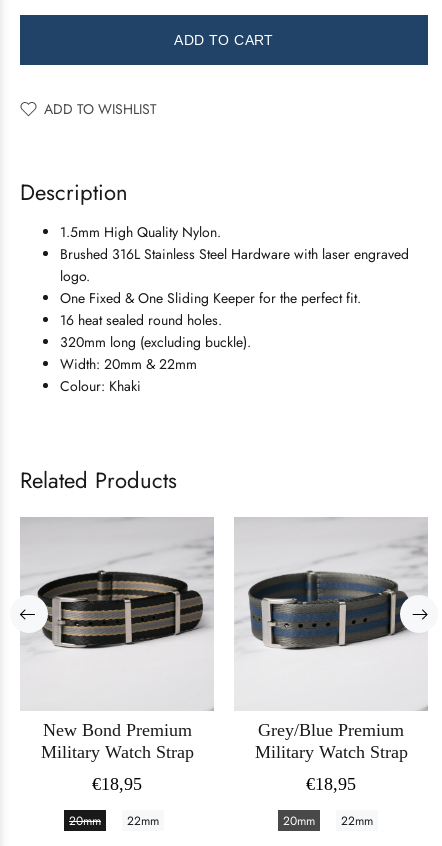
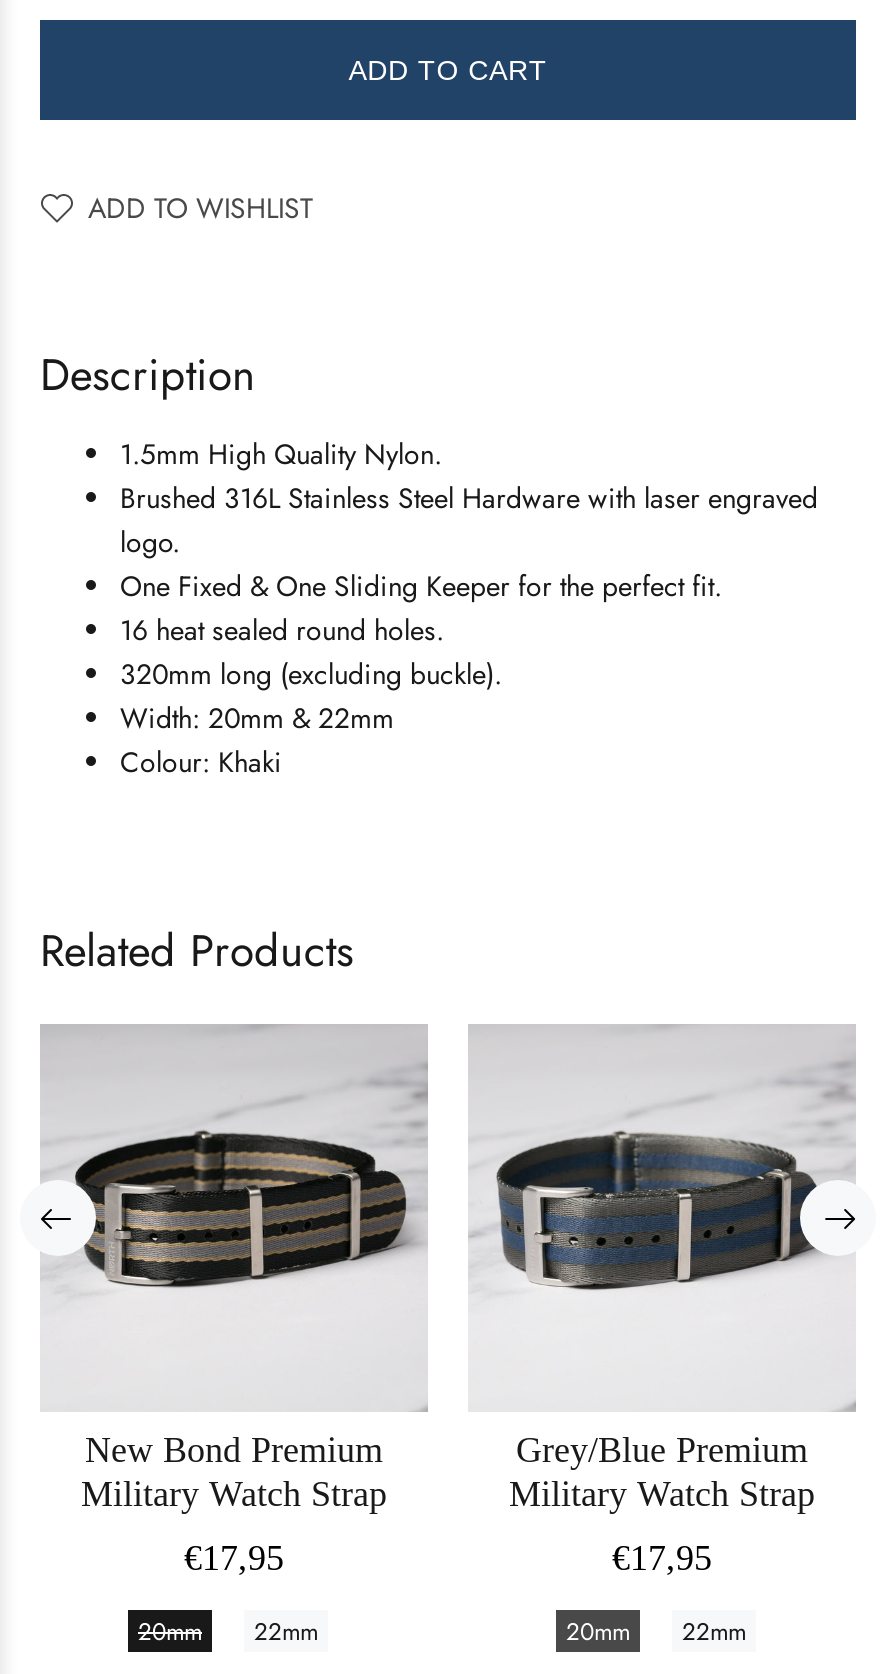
[92,774,142,794] €18,95 -> [184,1538,284,1578] €17,95
[306,774,356,794] €18,95 -> [612,1538,712,1578] €17,95

